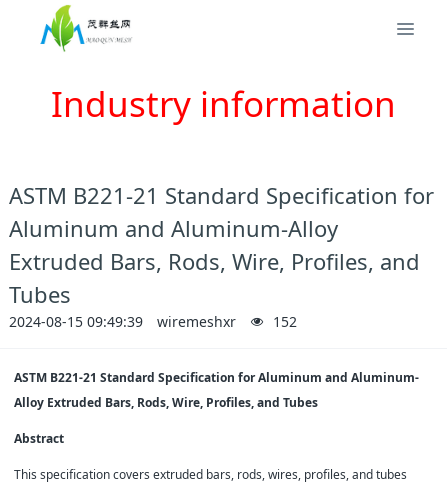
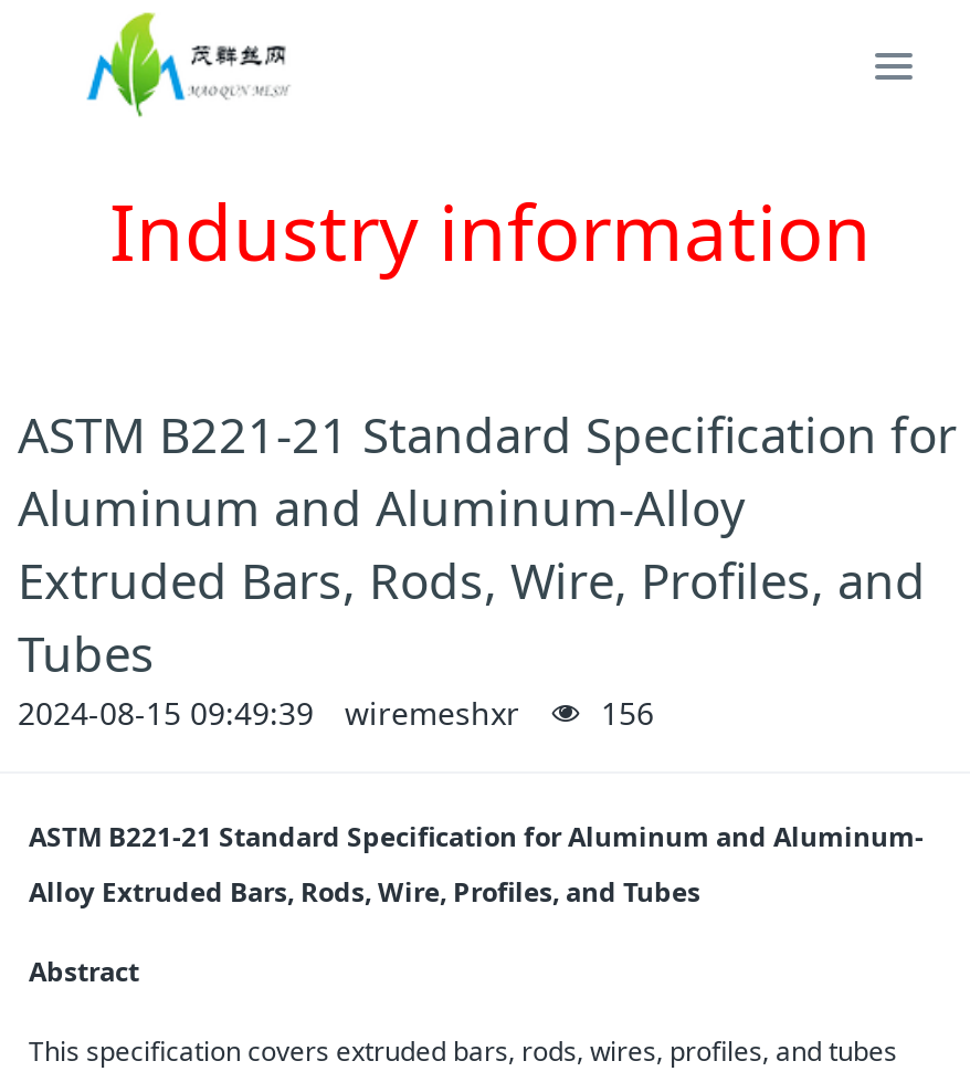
[9,312,297,331] 2024-08-15 09:49:39 wiremeshxr 152 -> [18,692,654,734] 2024-08-15 09:49:39 wiremeshxr 156

